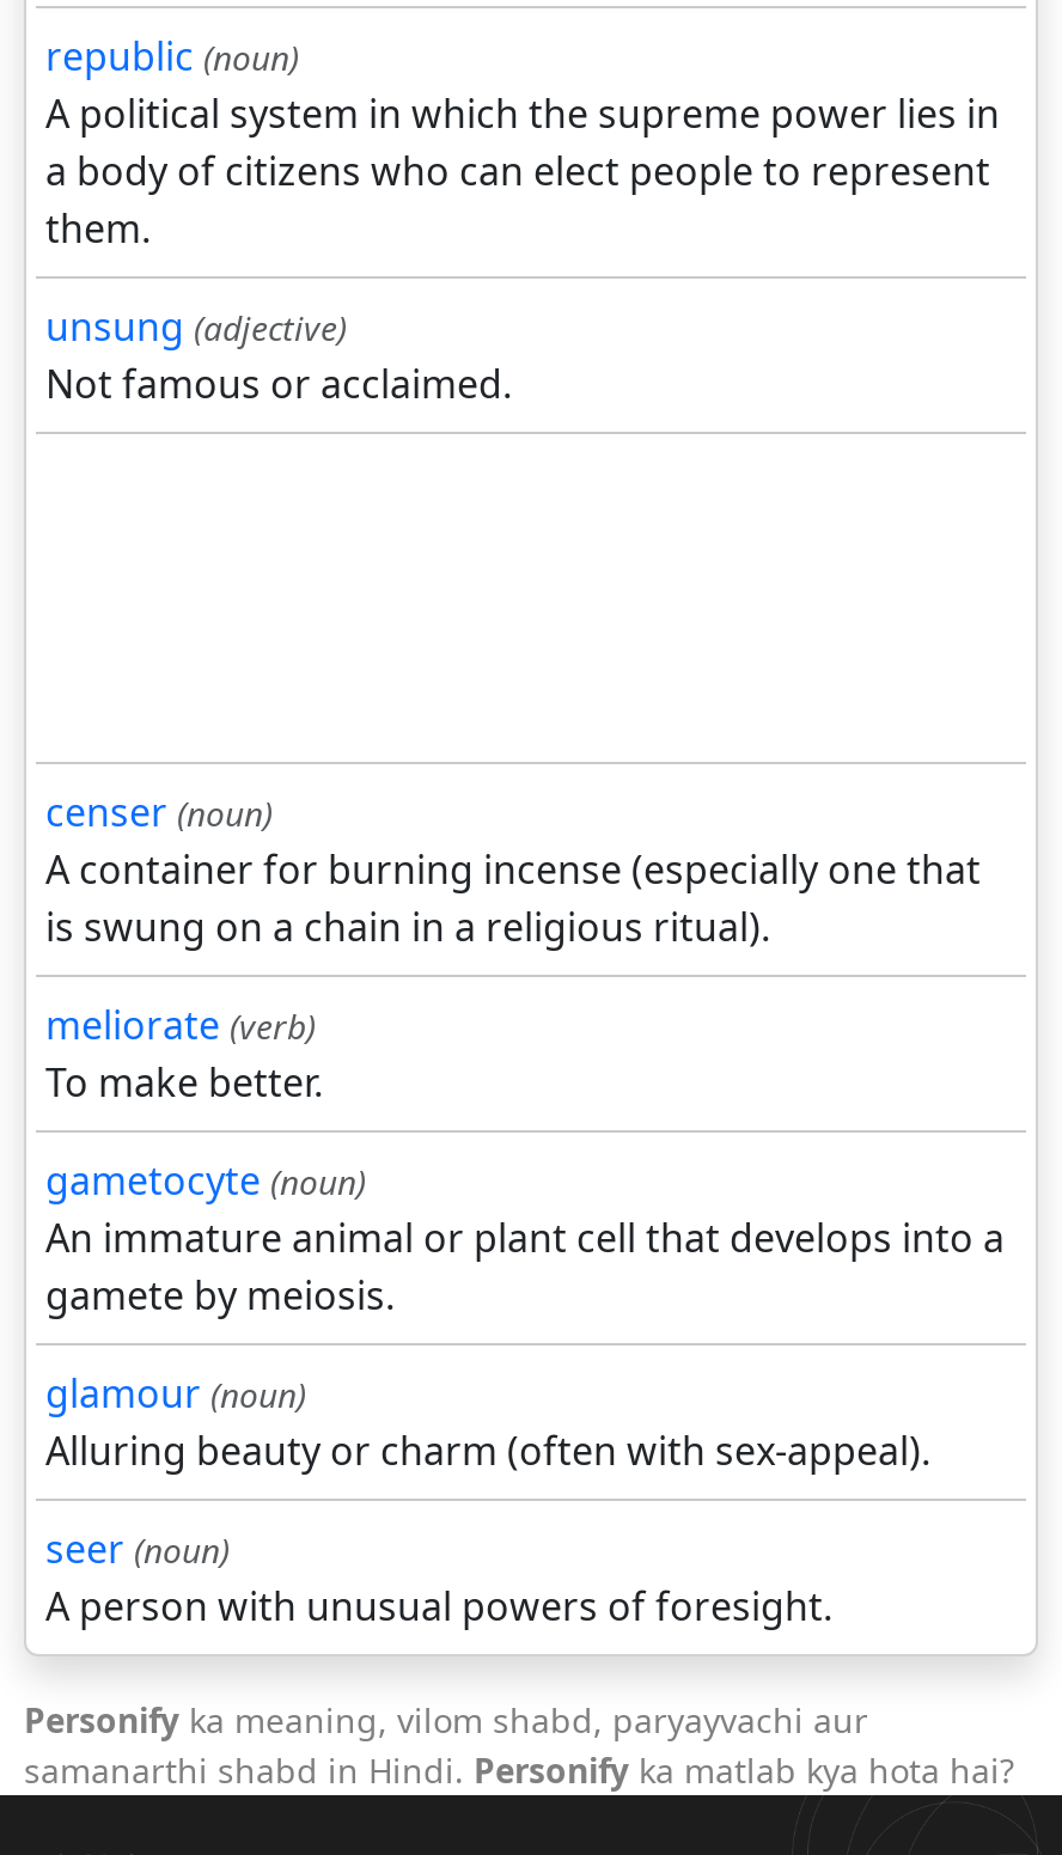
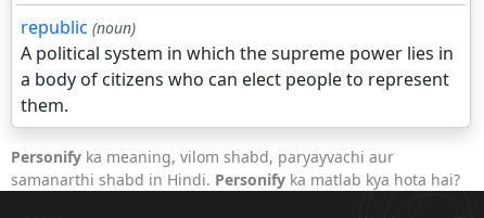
[45,301,512,411] unsung (adjective) | Not famous or acclaimed. -> none
[45,786,1005,1633] censer (noun) | A container for burning incense (especially one that | is swung on a chain in a religious ritual). | meliorate (verb) | To make better. | gametocyte (noun) | An immature animal or plant cell that develops into a | gamete by meiosis. | glamour (noun) | Alluring beauty or charm (often with sex-appeal). | seer (noun) | A person with unusual powers of foresight. -> none

